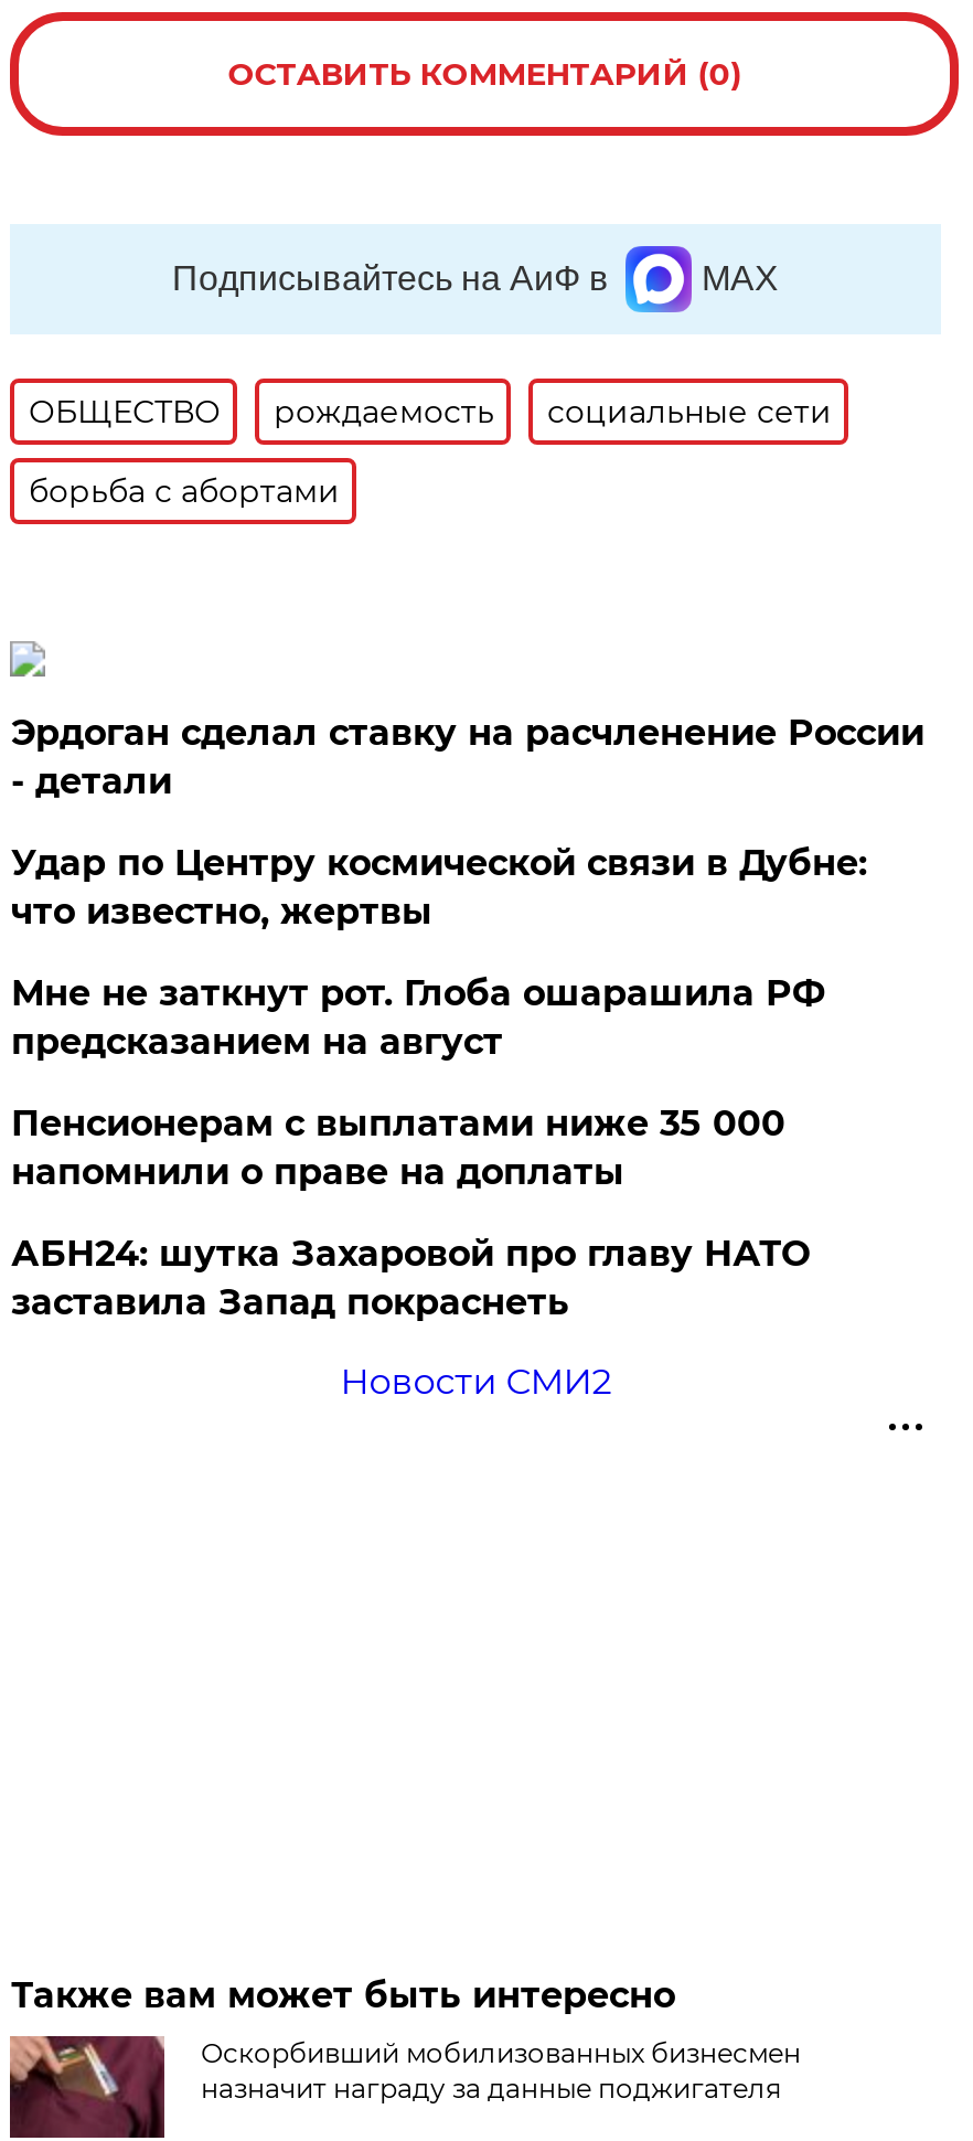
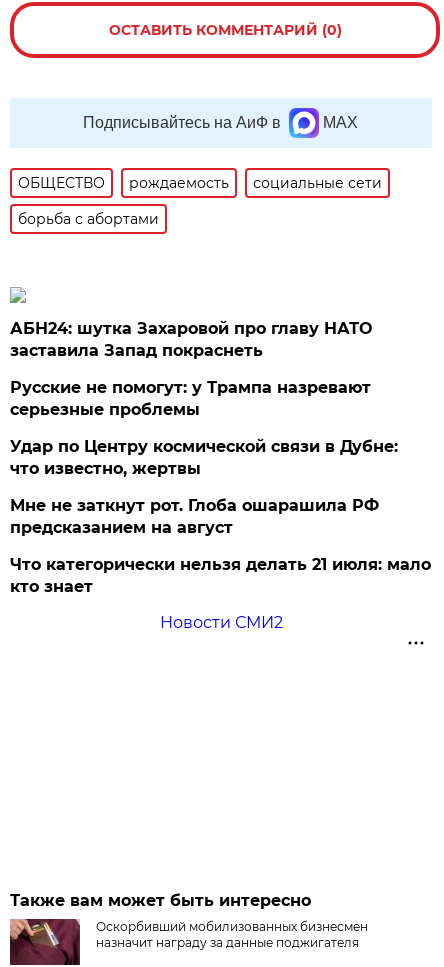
[11,712,924,802] Эрдоган сделал ставку на расчленение России | - детали -> [10,378,371,419] Русские не помогут: у Трампа назревают | серьезные проблемы
moved [11,842,867,1063] -> [10,437,398,537]: Удар по Центру космической связи в Дубне: | что известно, жертвы | Мне не заткнут рот. Глоба ошарашила РФ | предсказанием на август
[11,1103,785,1193] Пенсионерам с выплатами ниже 35 000 | напомнили о праве на доплаты -> [10,555,431,596] Что категорически нельзя делать 21 июля: мало | кто знает
moved [11,1233,810,1323] -> [10,319,372,360]: АБН24: шутка Захаровой про главу НАТО | заставила Запад покраснеть

